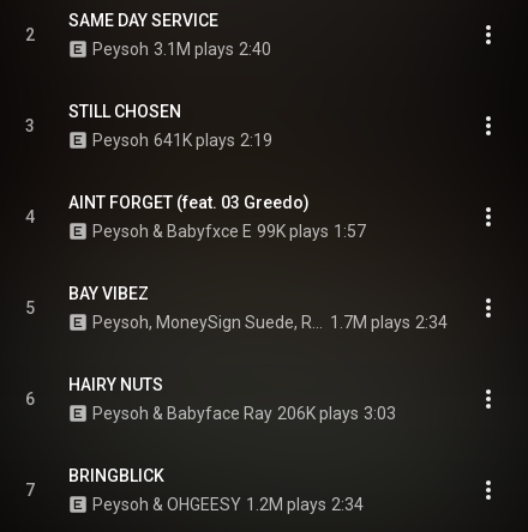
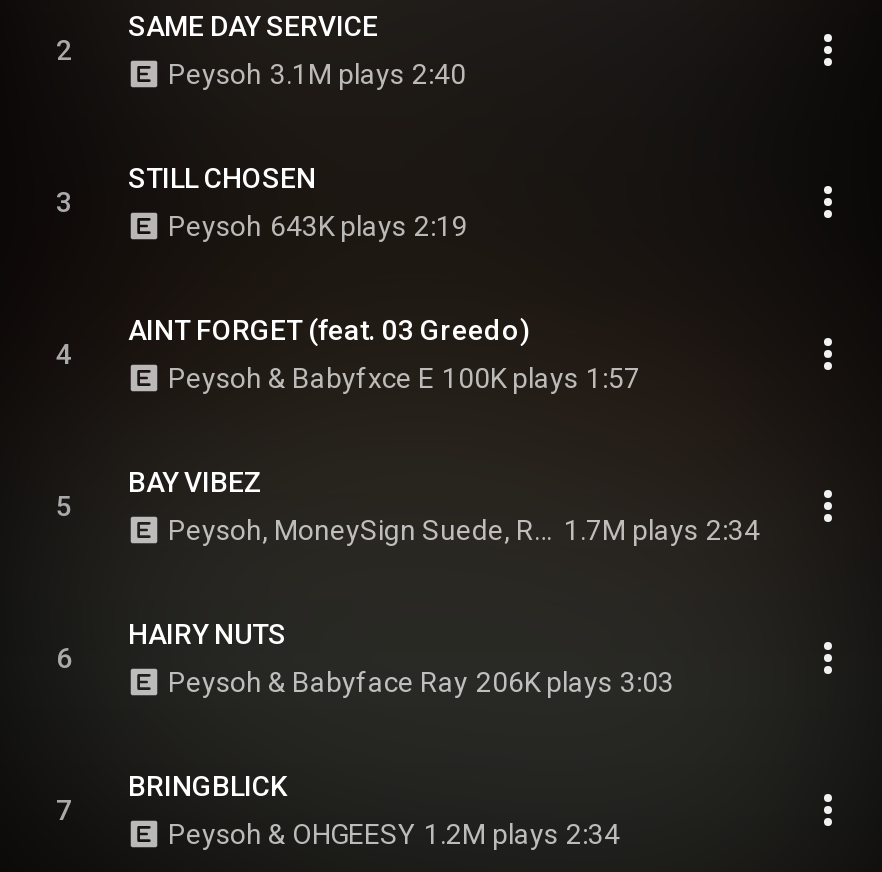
[92,131,272,150] Peysoh 641K plays 2:19 -> [168,210,468,242] Peysoh 643K plays 2:19
[92,222,366,241] Peysoh & Babyfxce E 99K plays 1:57 -> [168,362,640,394] Peysoh & Babyfxce E 100K plays 1:57

